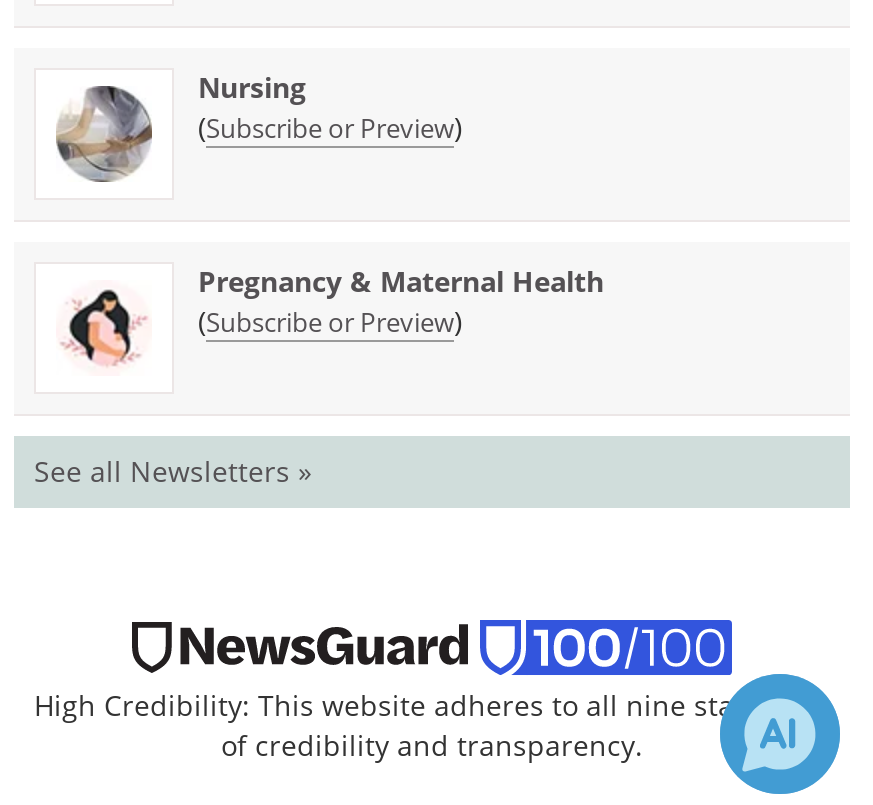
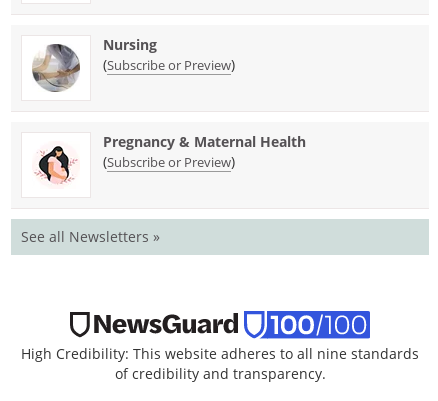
[718,714,842,796] [image] -> none

